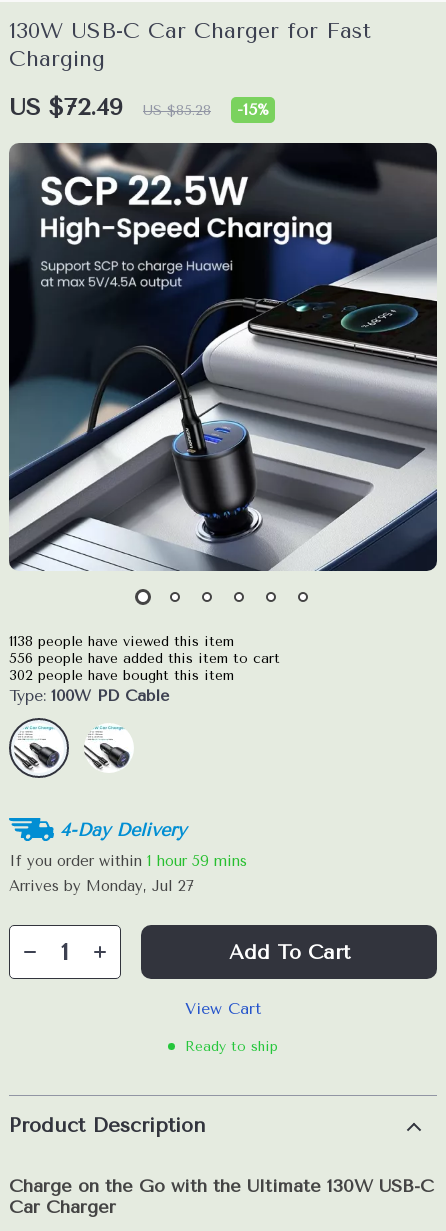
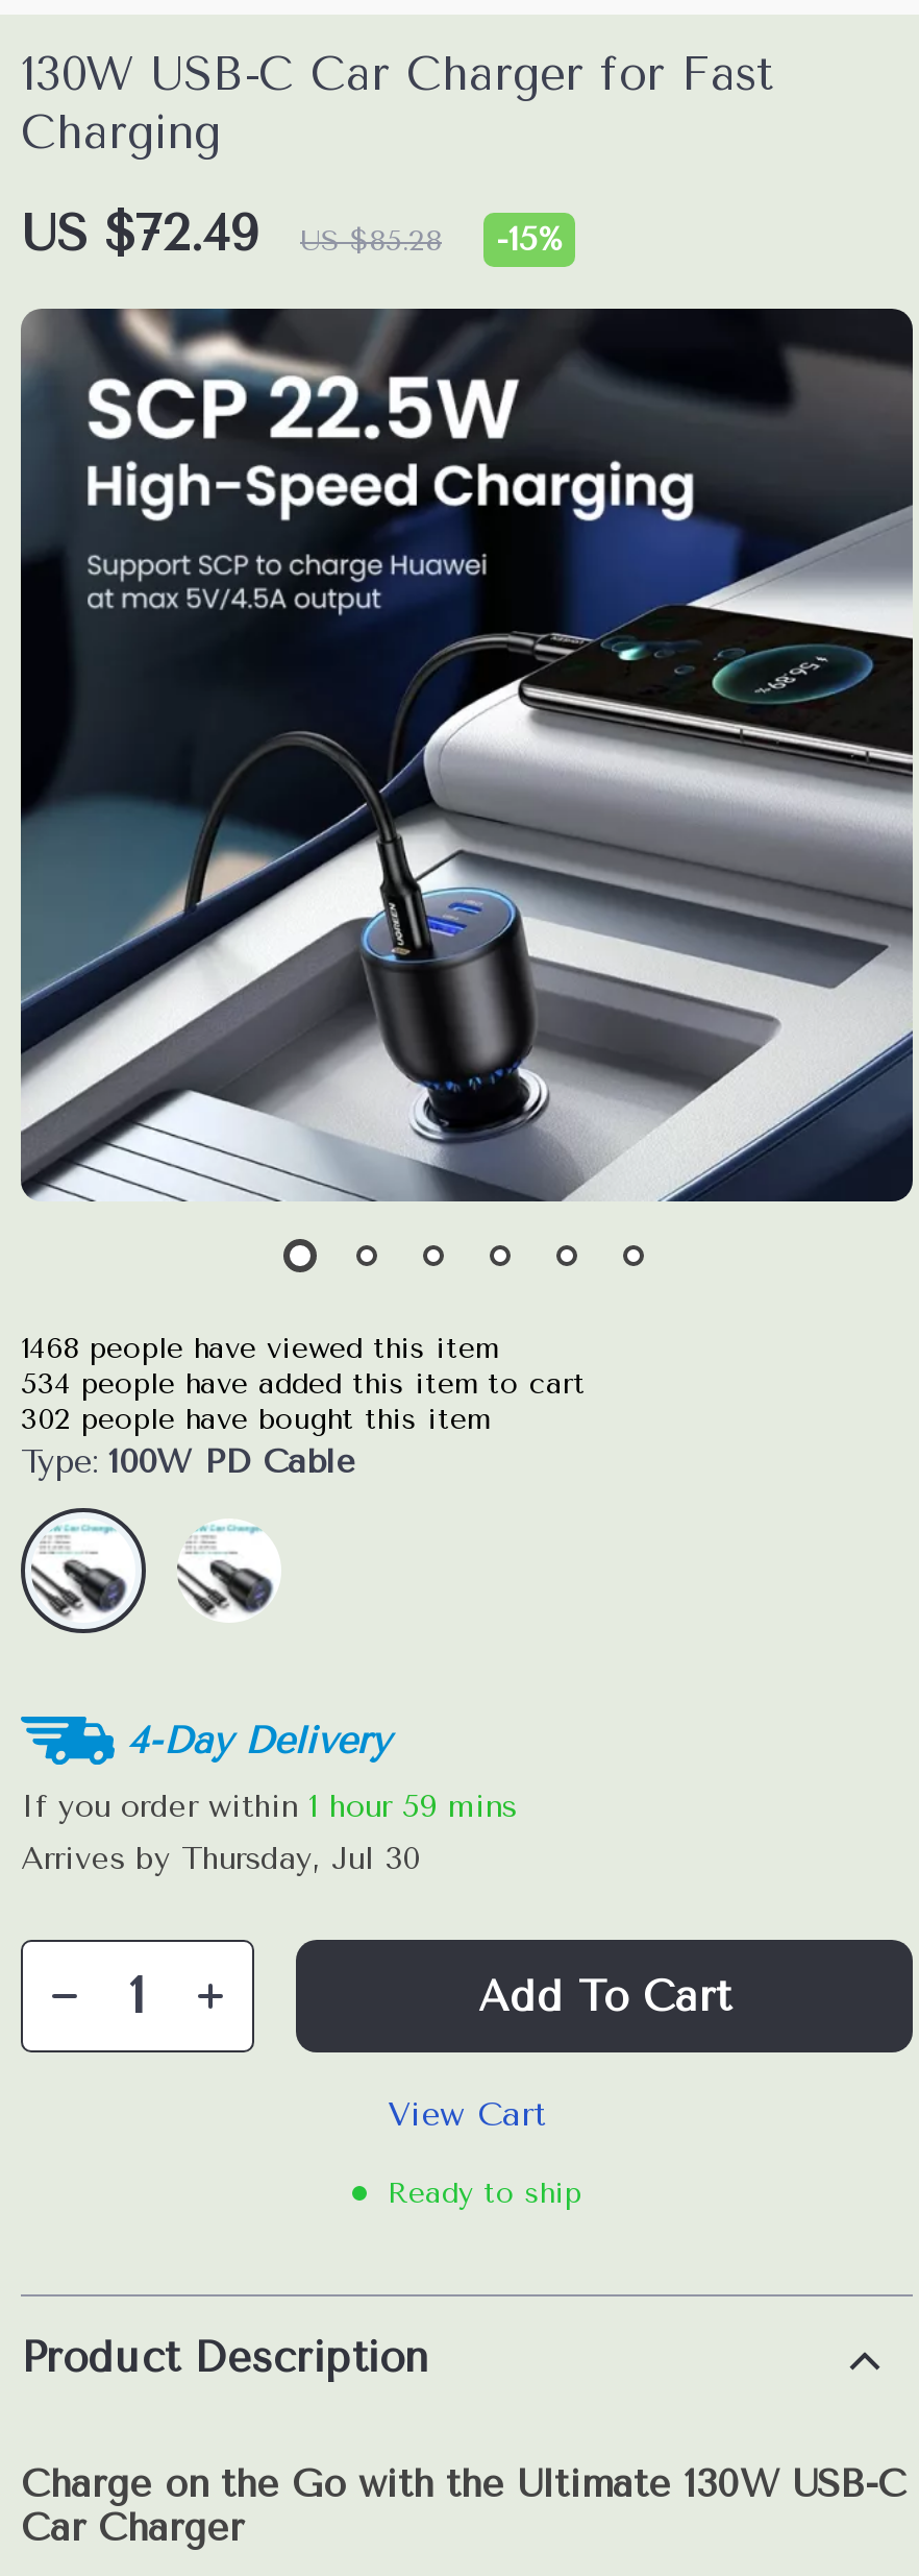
[9,633,234,650] 1138 people have viewed this item -> [21,1331,498,1366] 1468 people have viewed this item
[9,650,280,667] 556 people have added this item to cart -> [21,1366,586,1402] 534 people have added this item to cart
[9,877,194,895] Arrives by Monday, Jul 27 -> [21,1840,421,1877] Arrives by Thursday, Jul 30

